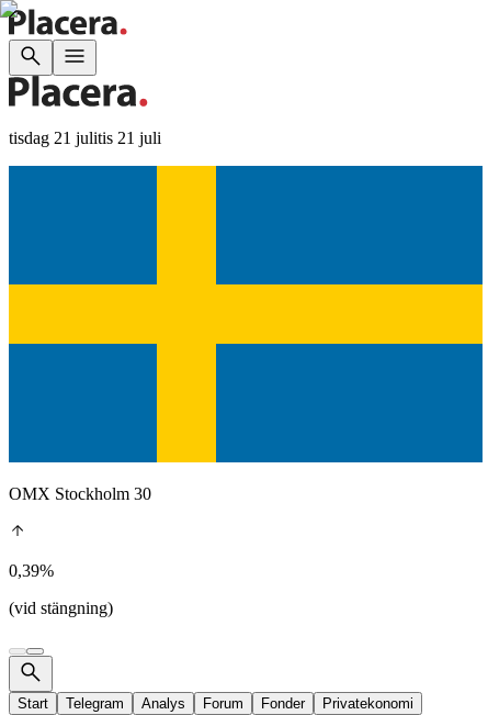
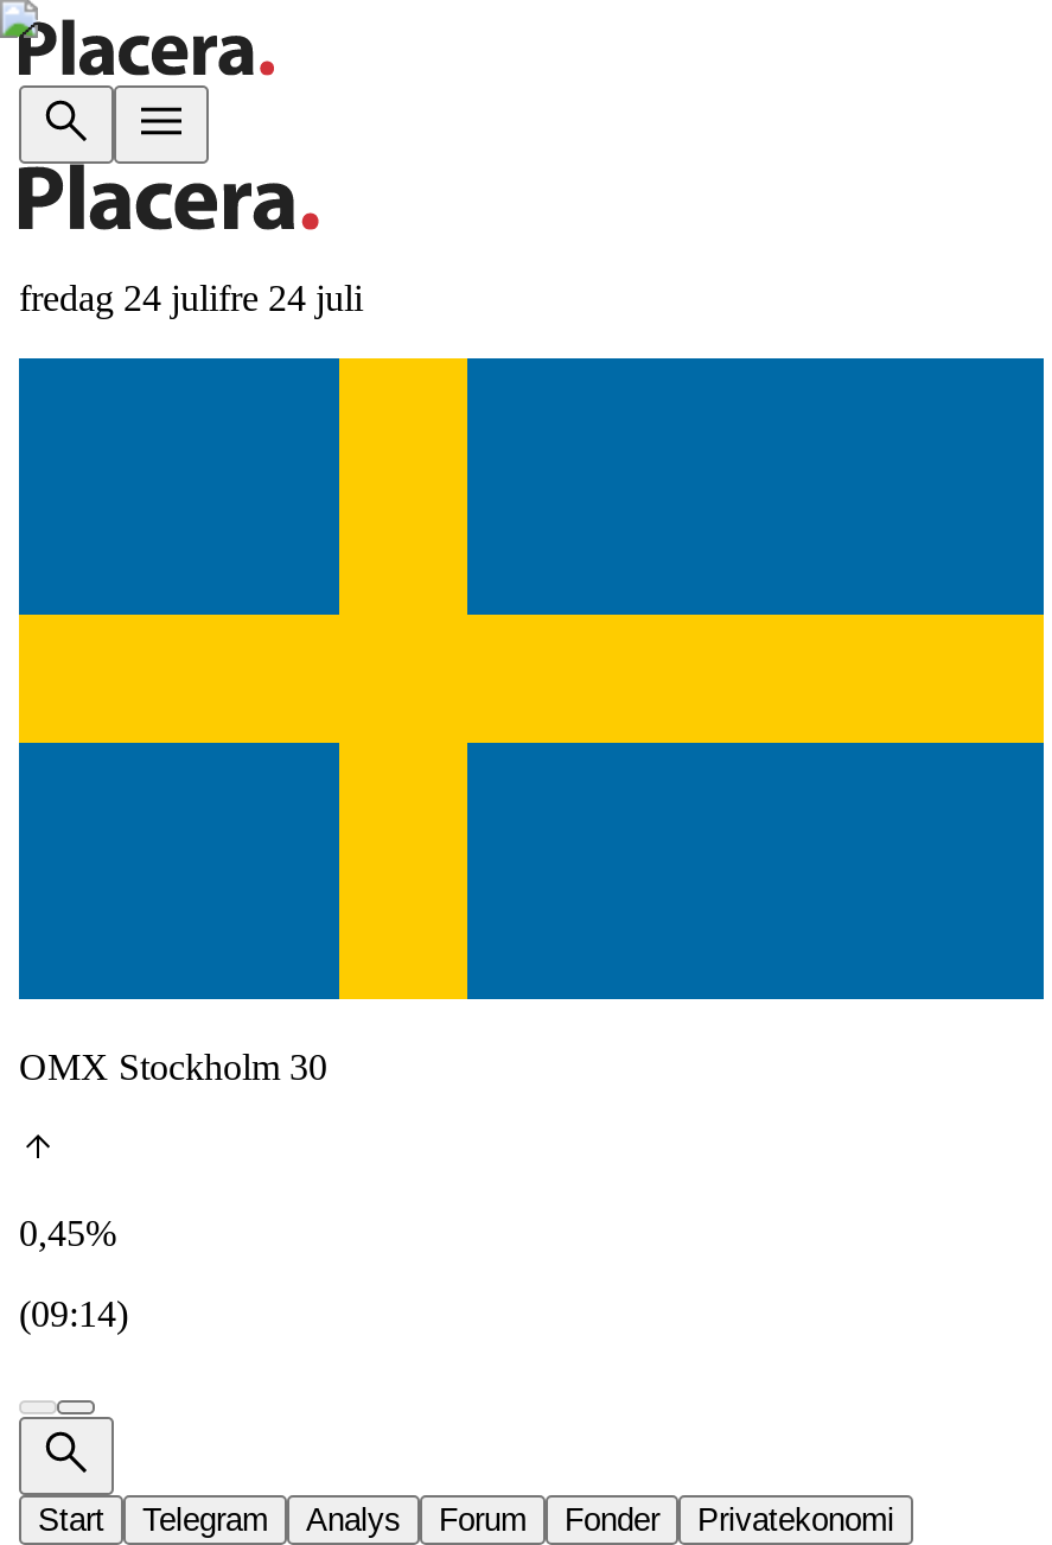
[9,129,161,147] tisdag 21 julitis 21 juli -> [19,278,363,318] fredag 24 julifre 24 juli
[9,561,54,580] 0,39% -> [19,1213,116,1253] 0,45%
[9,599,113,617] (vid stängning) -> [19,1293,128,1334] (09:14)

